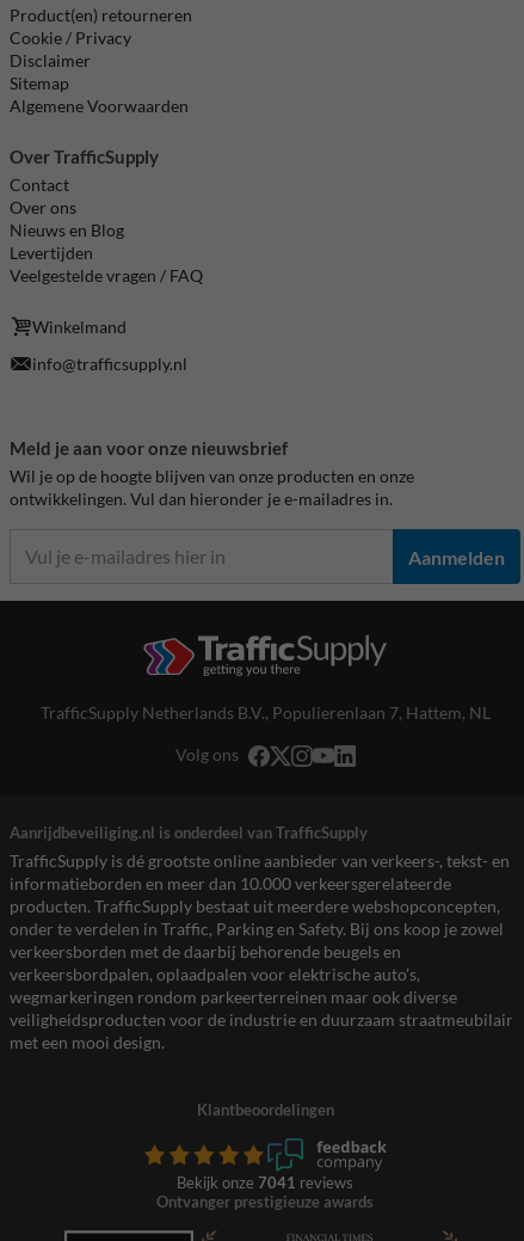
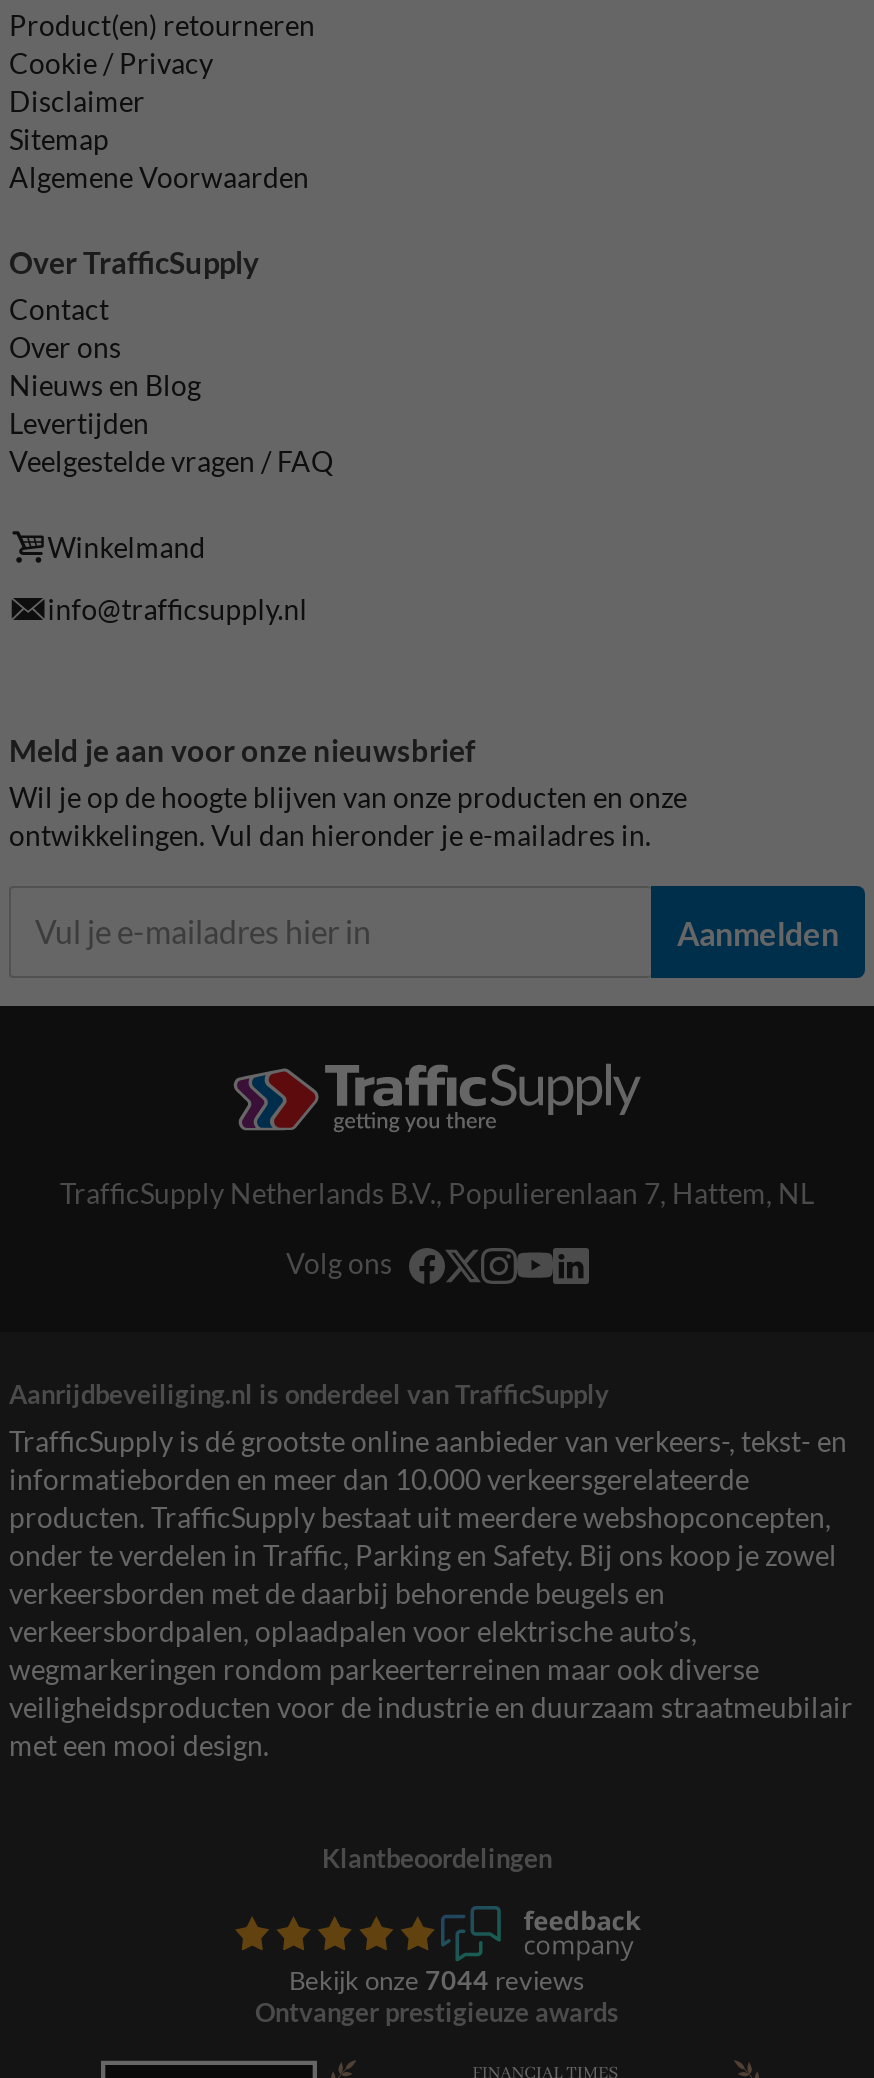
[177,1173,353,1192] Bekijk onze 7041 reviews -> [289,1964,585,1996] Bekijk onze 7044 reviews

